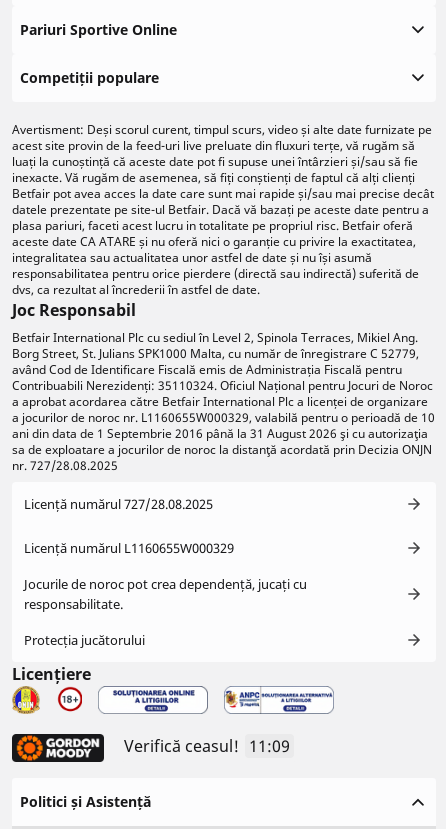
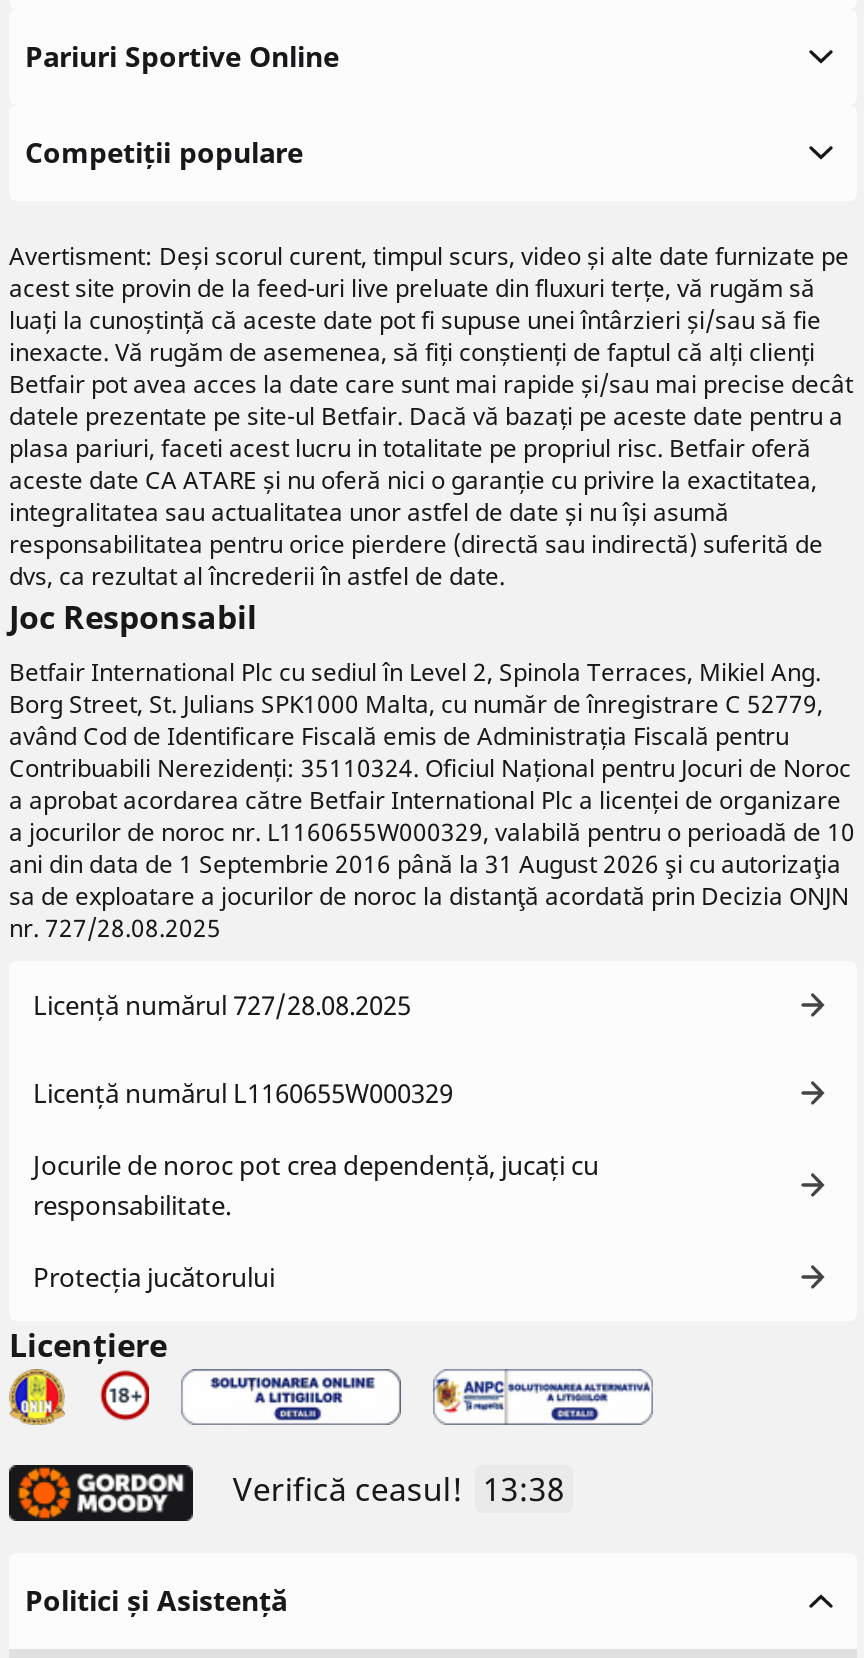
[124,735,290,757] Verifică ceasul! 11:09 -> [233,1467,565,1511] Verifică ceasul! 13:38

